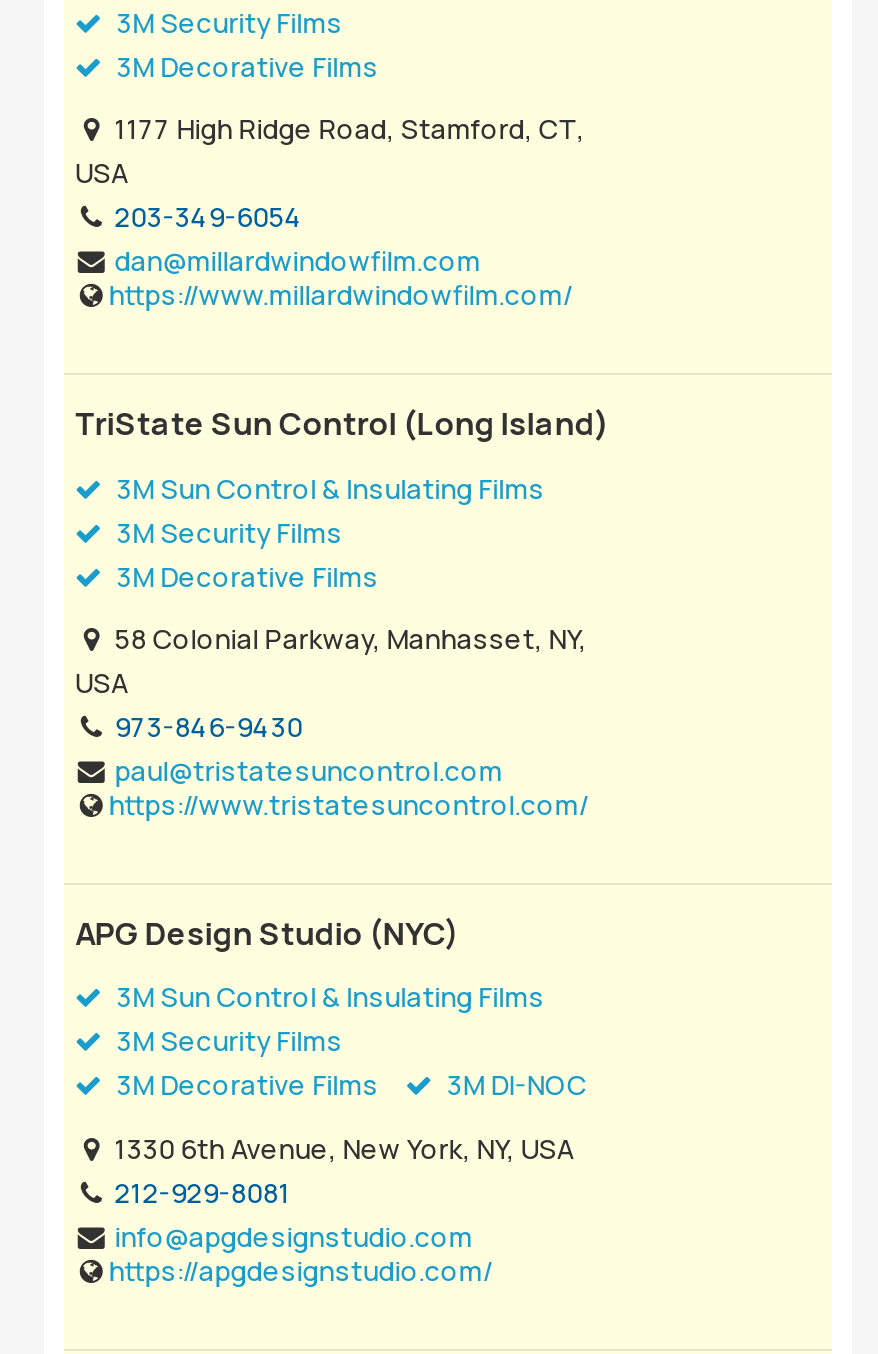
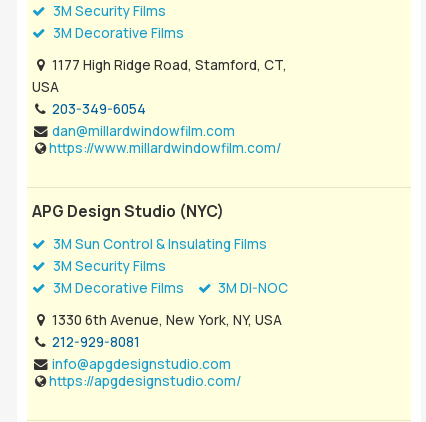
[75,401,609,823] TriState Sun Control (Long Island) | 3M Sun Control & Insulating Films | 3M Security Films | 3M Decorative Films | 58 Colonial Parkway, Manhasset, NY, | USA | 973-846-9430 | paul@tristatesuncontrol.com | https://www.tristatesuncontrol.com/ -> none

